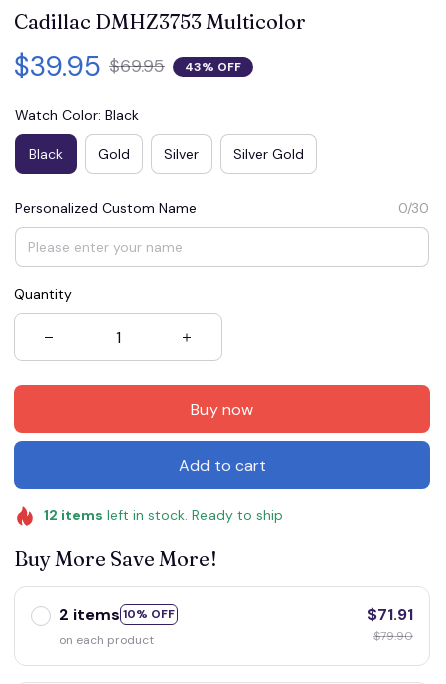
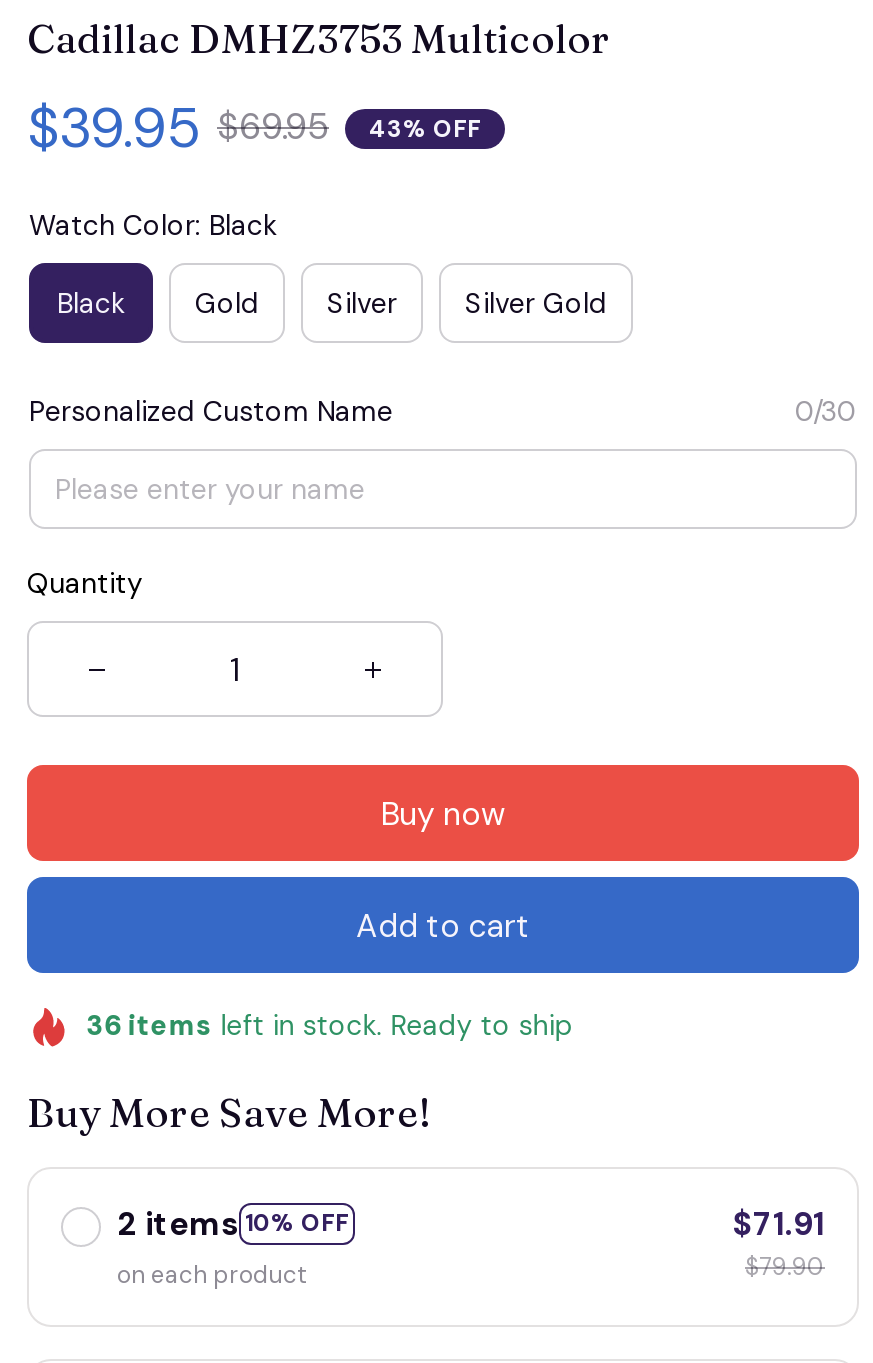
[44,506,283,524] 12 items left in stock. Ready to ship -> [86,1007,572,1043] 36 items left in stock. Ready to ship

